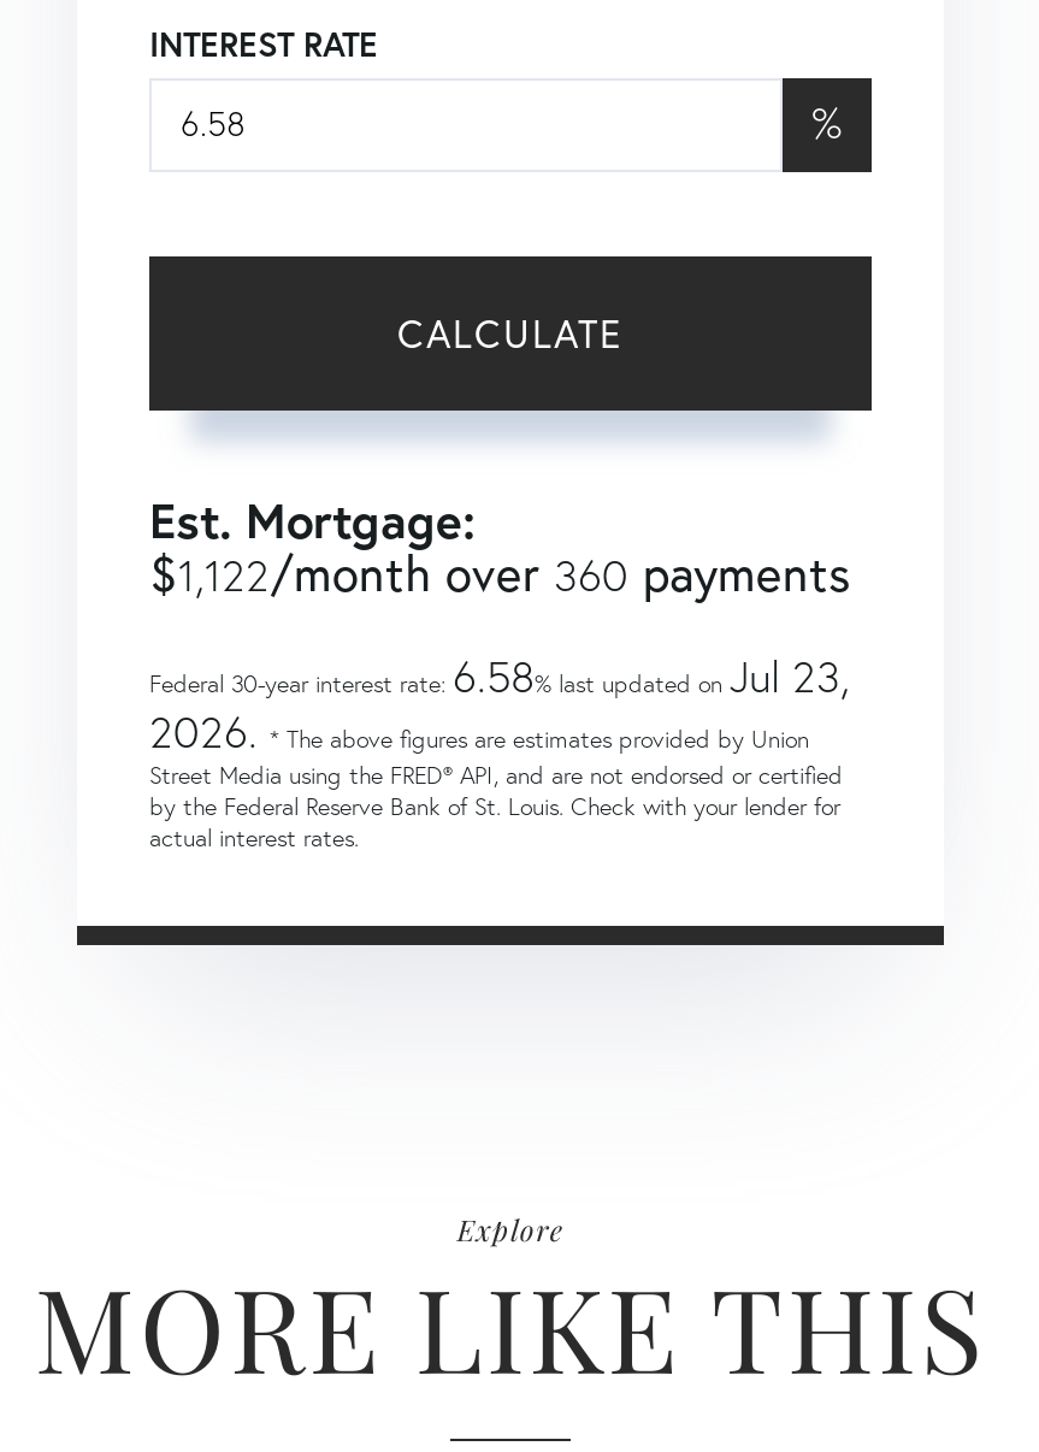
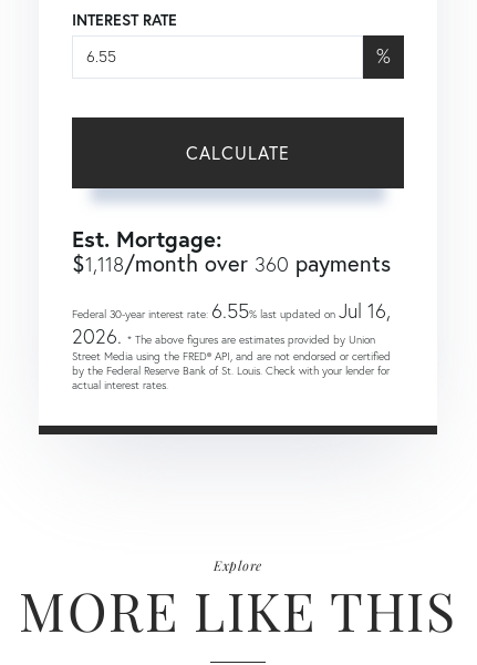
[149,542,850,602] $1,122/month over 360 payments -> [72,249,391,277] $1,118/month over 360 payments
[149,648,850,703] Federal 30-year interest rate: 6.58% last updated on Jul 23, -> [72,298,391,323] Federal 30-year interest rate: 6.55% last updated on Jul 16,

